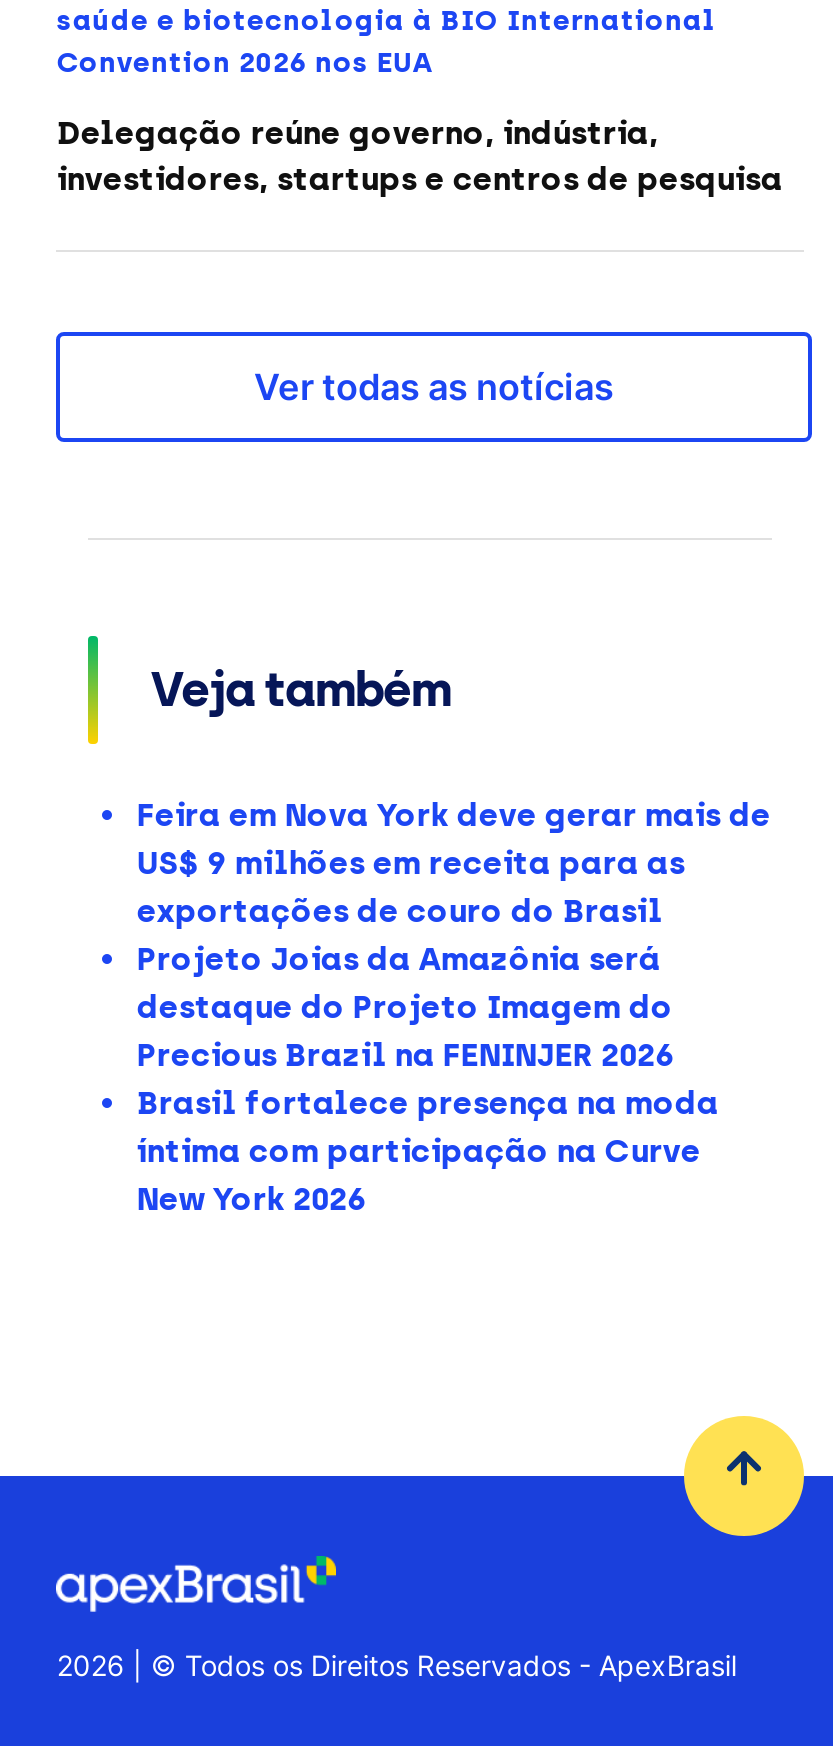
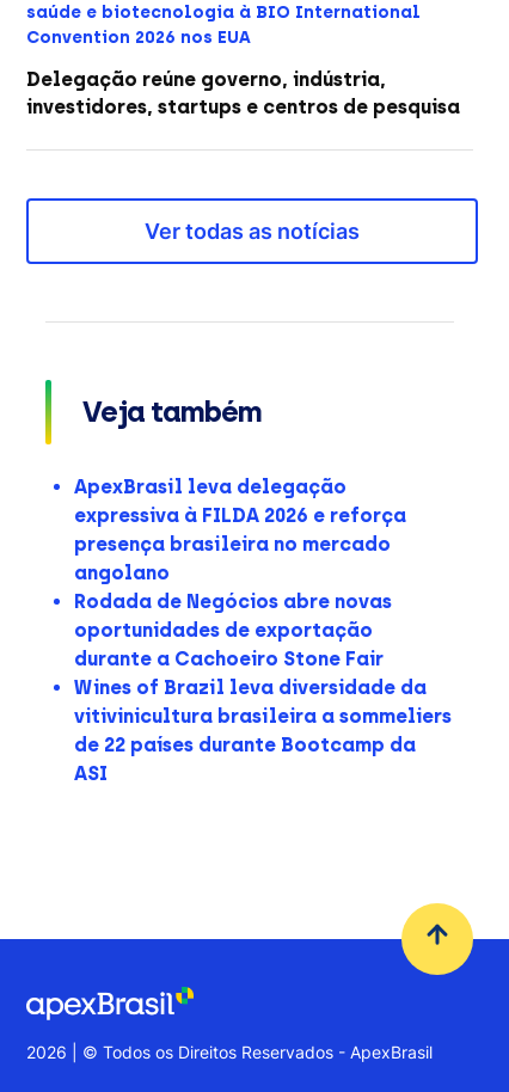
[137,796,771,1218] Feira em Nova York deve gerar mais de | US$ 9 milhões em receita para as | exportações de couro do Brasil | Projeto Joias da Amazônia será | destaque do Projeto Imagem do | Precious Brazil na FENINJER 2026 | Brasil fortalece presença na moda | íntima com participação na Curve | New York 2026 -> [74,476,452,785] ApexBrasil leva delegação | expressiva à FILDA 2026 e reforça | presença brasileira no mercado | angolano | Rodada de Negócios abre novas | oportunidades de exportação | durante a Cachoeiro Stone Fair | Wines of Brazil leva diversidade da | vitivinicultura brasileira a sommeliers | de 22 países durante Bootcamp da | ASI

